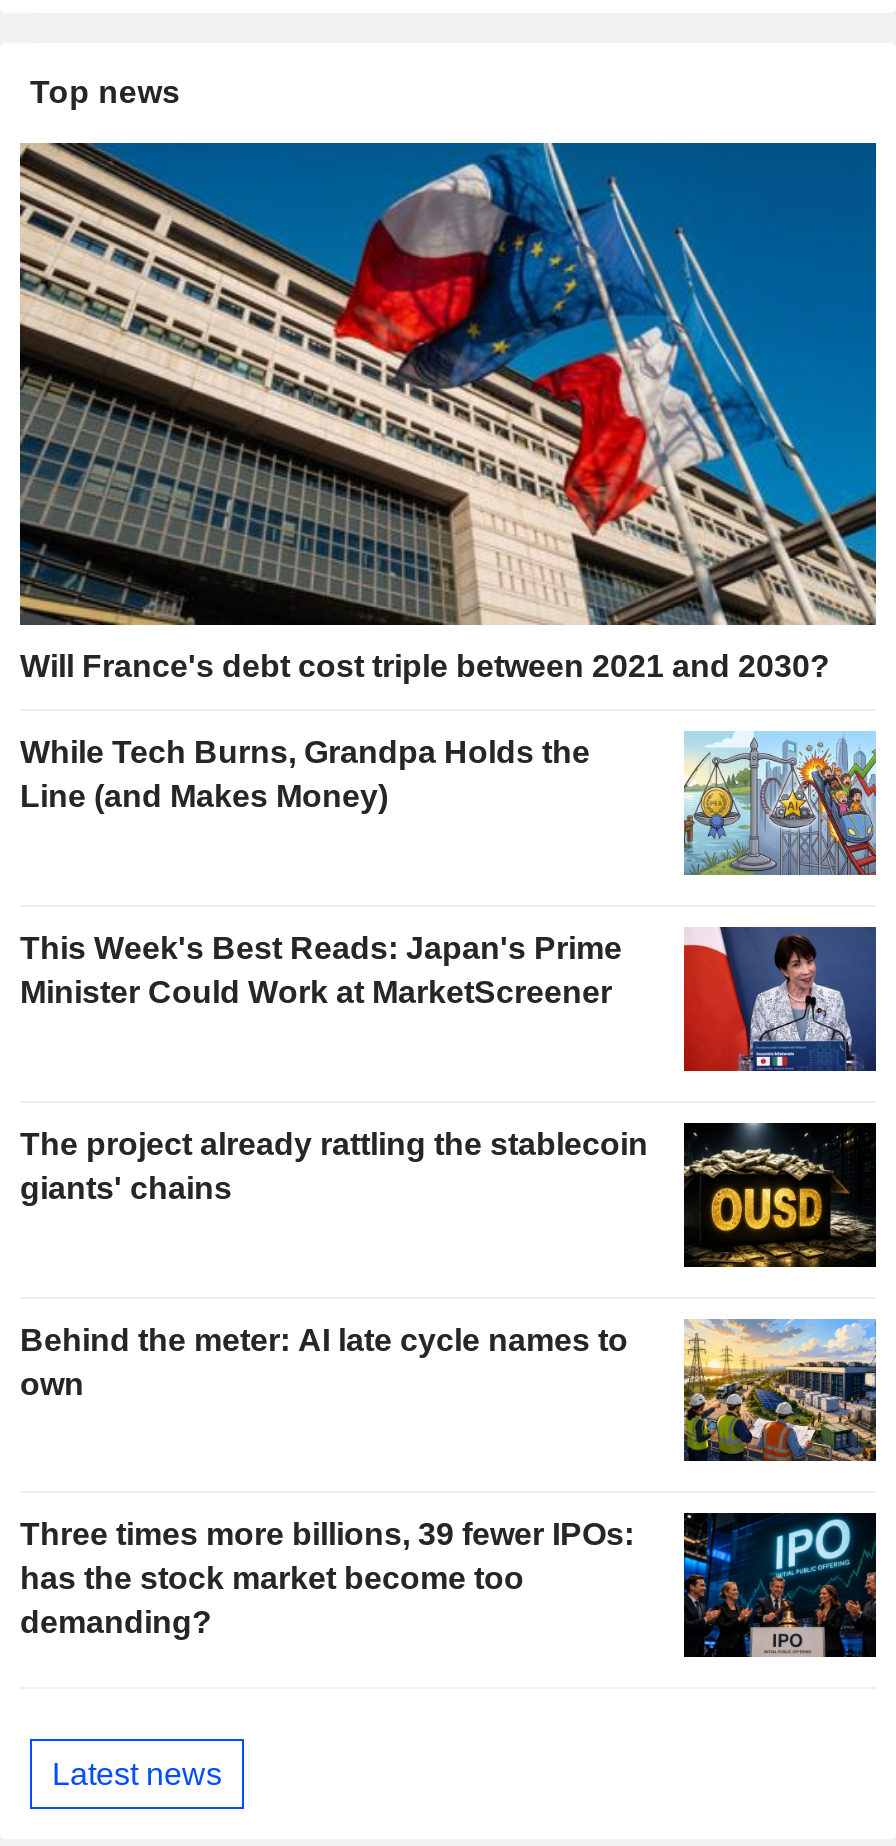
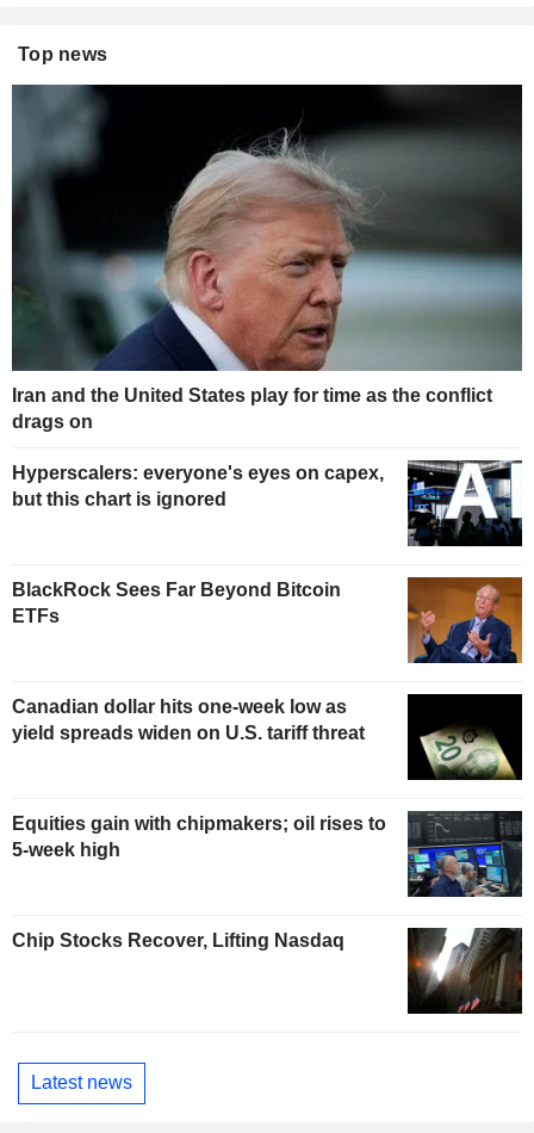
[20,140,878,683] [image] | Will France's debt cost triple between 2021 and 2030? -> [12,83,523,432] [image] | Iran and the United States play for time as the conflict | drags on
[20,735,590,813] While Tech Burns, Grandpa Holds the | Line (and Makes Money) -> [12,463,384,510] Hyperscalers: everyone's eyes on capex, | but this chart is ignored
[684,730,878,876] [image] -> [406,459,523,547] [image]
[20,931,622,1009] This Week's Best Reads: Japan's Prime | Minister Could Work at MarketScreener -> [12,580,341,626] BlackRock Sees Far Beyond Bitcoin | ETFs
[684,924,878,1074] [image] -> [406,576,523,664] [image]
[20,1120,876,1268] [image] | The project already rattling the stablecoin | giants' chains -> [12,697,521,781] [image] | Canadian dollar hits one-week low as | yield spreads widen on U.S. tariff threat
[20,1318,878,1464] [image] | Behind the meter: AI late cycle names to | own -> [12,810,523,898] [image] | Equities gain with chipmakers; oil rises to | 5-week high
[20,1517,634,1639] Three times more billions, 39 fewer IPOs: | has the stock market become too | demanding? -> [12,930,344,950] Chip Stocks Recover, Lifting Nasdaq
[682,1510,876,1660] [image] -> [408,927,522,1015] [image]

